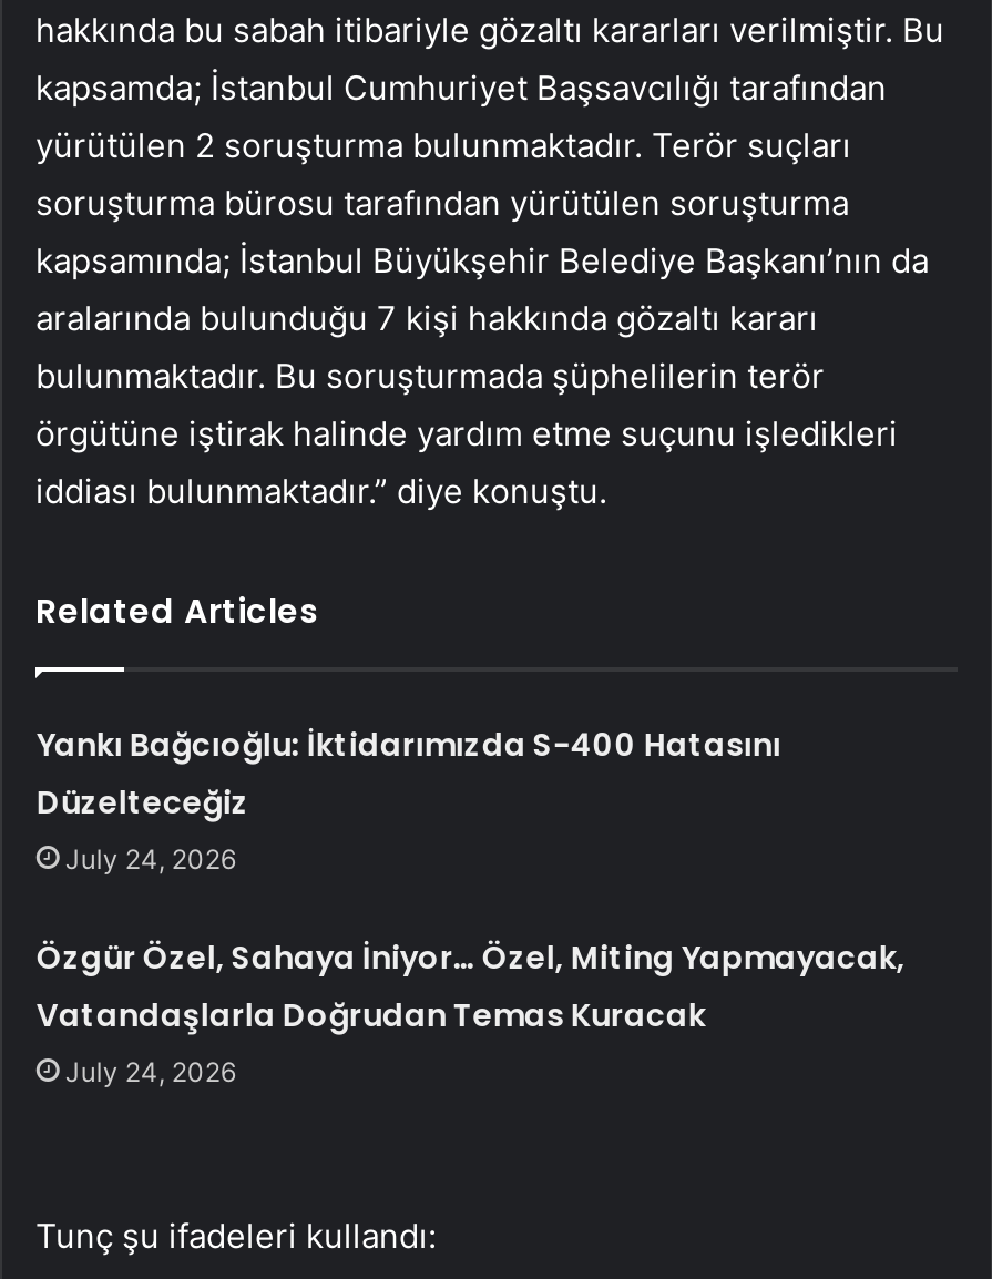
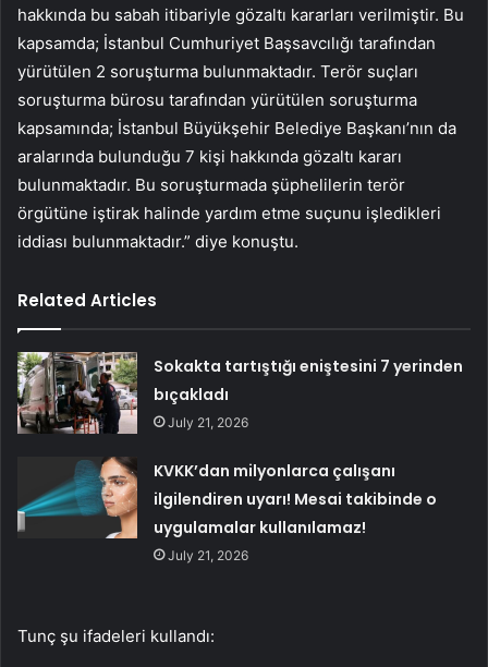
[36,723,781,876] Yankı Bağcıoğlu: İktidarımızda S-400 Hatasını | Düzelteceğiz | July 24, 2026 -> [154,355,463,431] Sokakta tartıştığı eniştesini 7 yerinden | bıçakladı | July 21, 2026
[36,936,905,1089] Özgür Özel, Sahaya İniyor… Özel, Miting Yapmayacak, | Vatandaşlarla Doğrudan Temas Kuracak | July 24, 2026 -> [154,460,437,564] KVKK’dan milyonlarca çalışanı | ilgilendiren uyarı! Mesai takibinde o | uygulamalar kullanılamaz! | July 21, 2026

